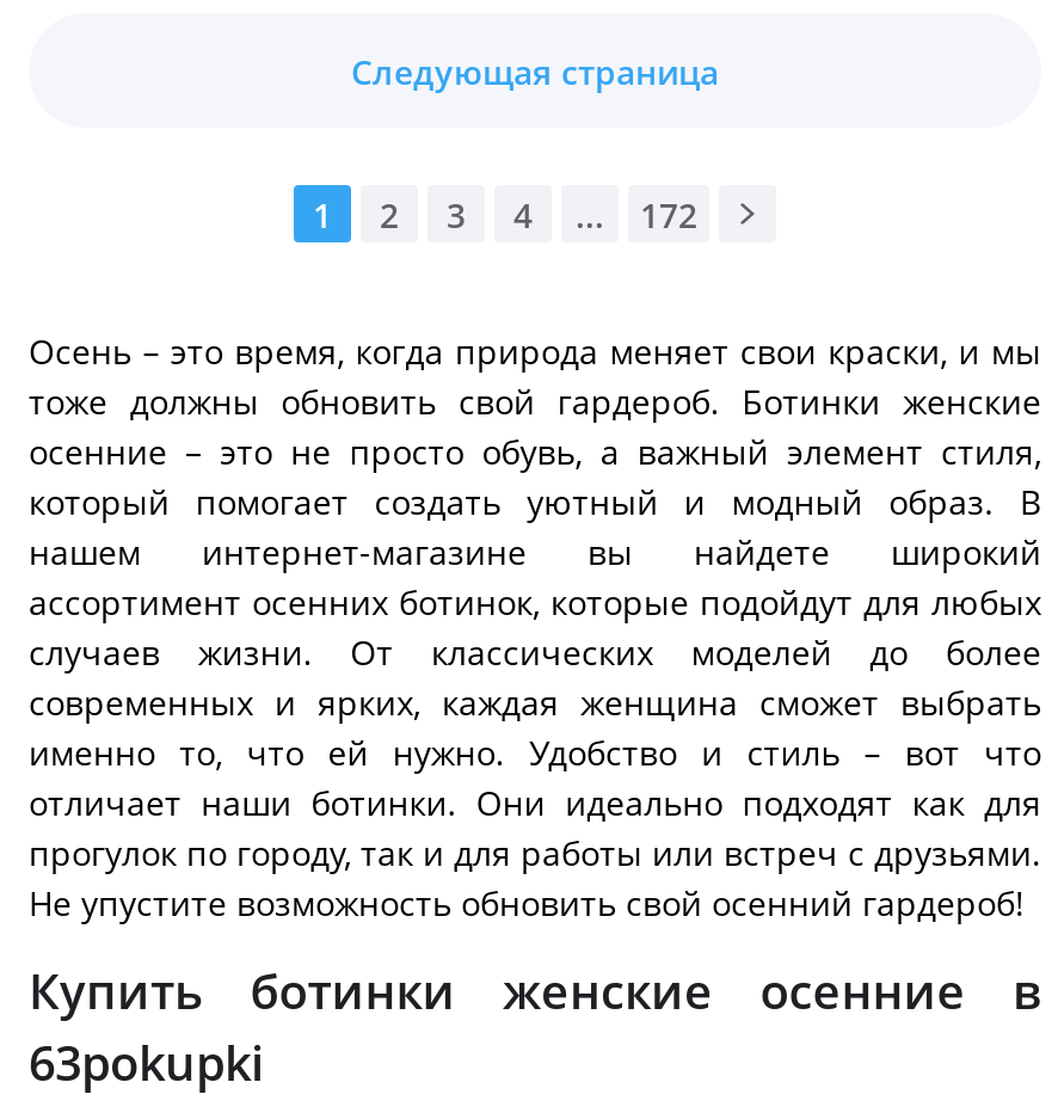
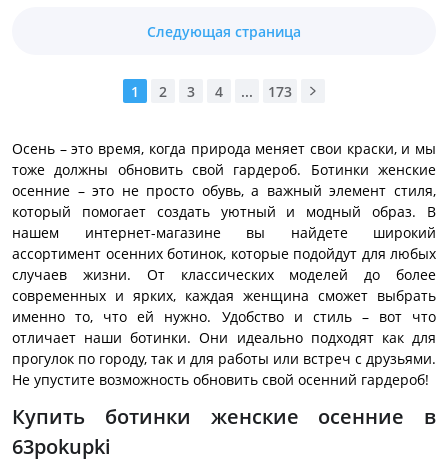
[640,191,697,236] 172 -> [268,81,292,100] 173

